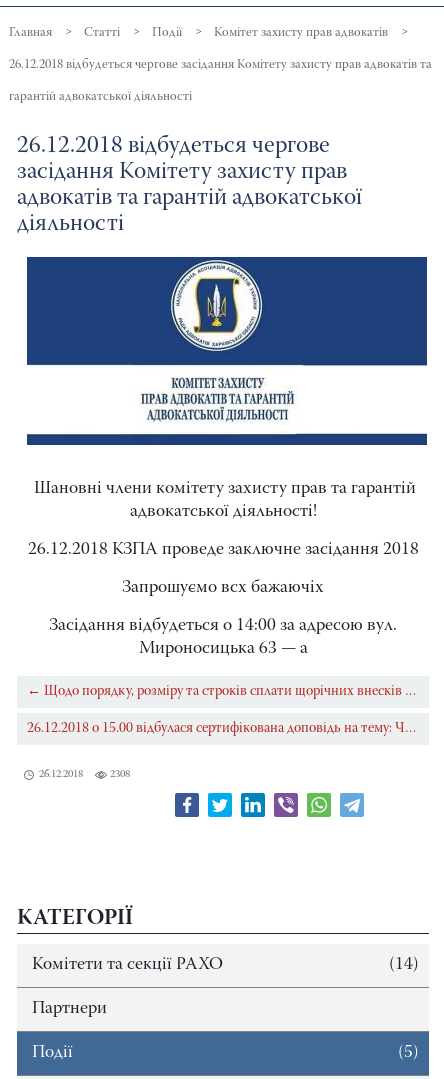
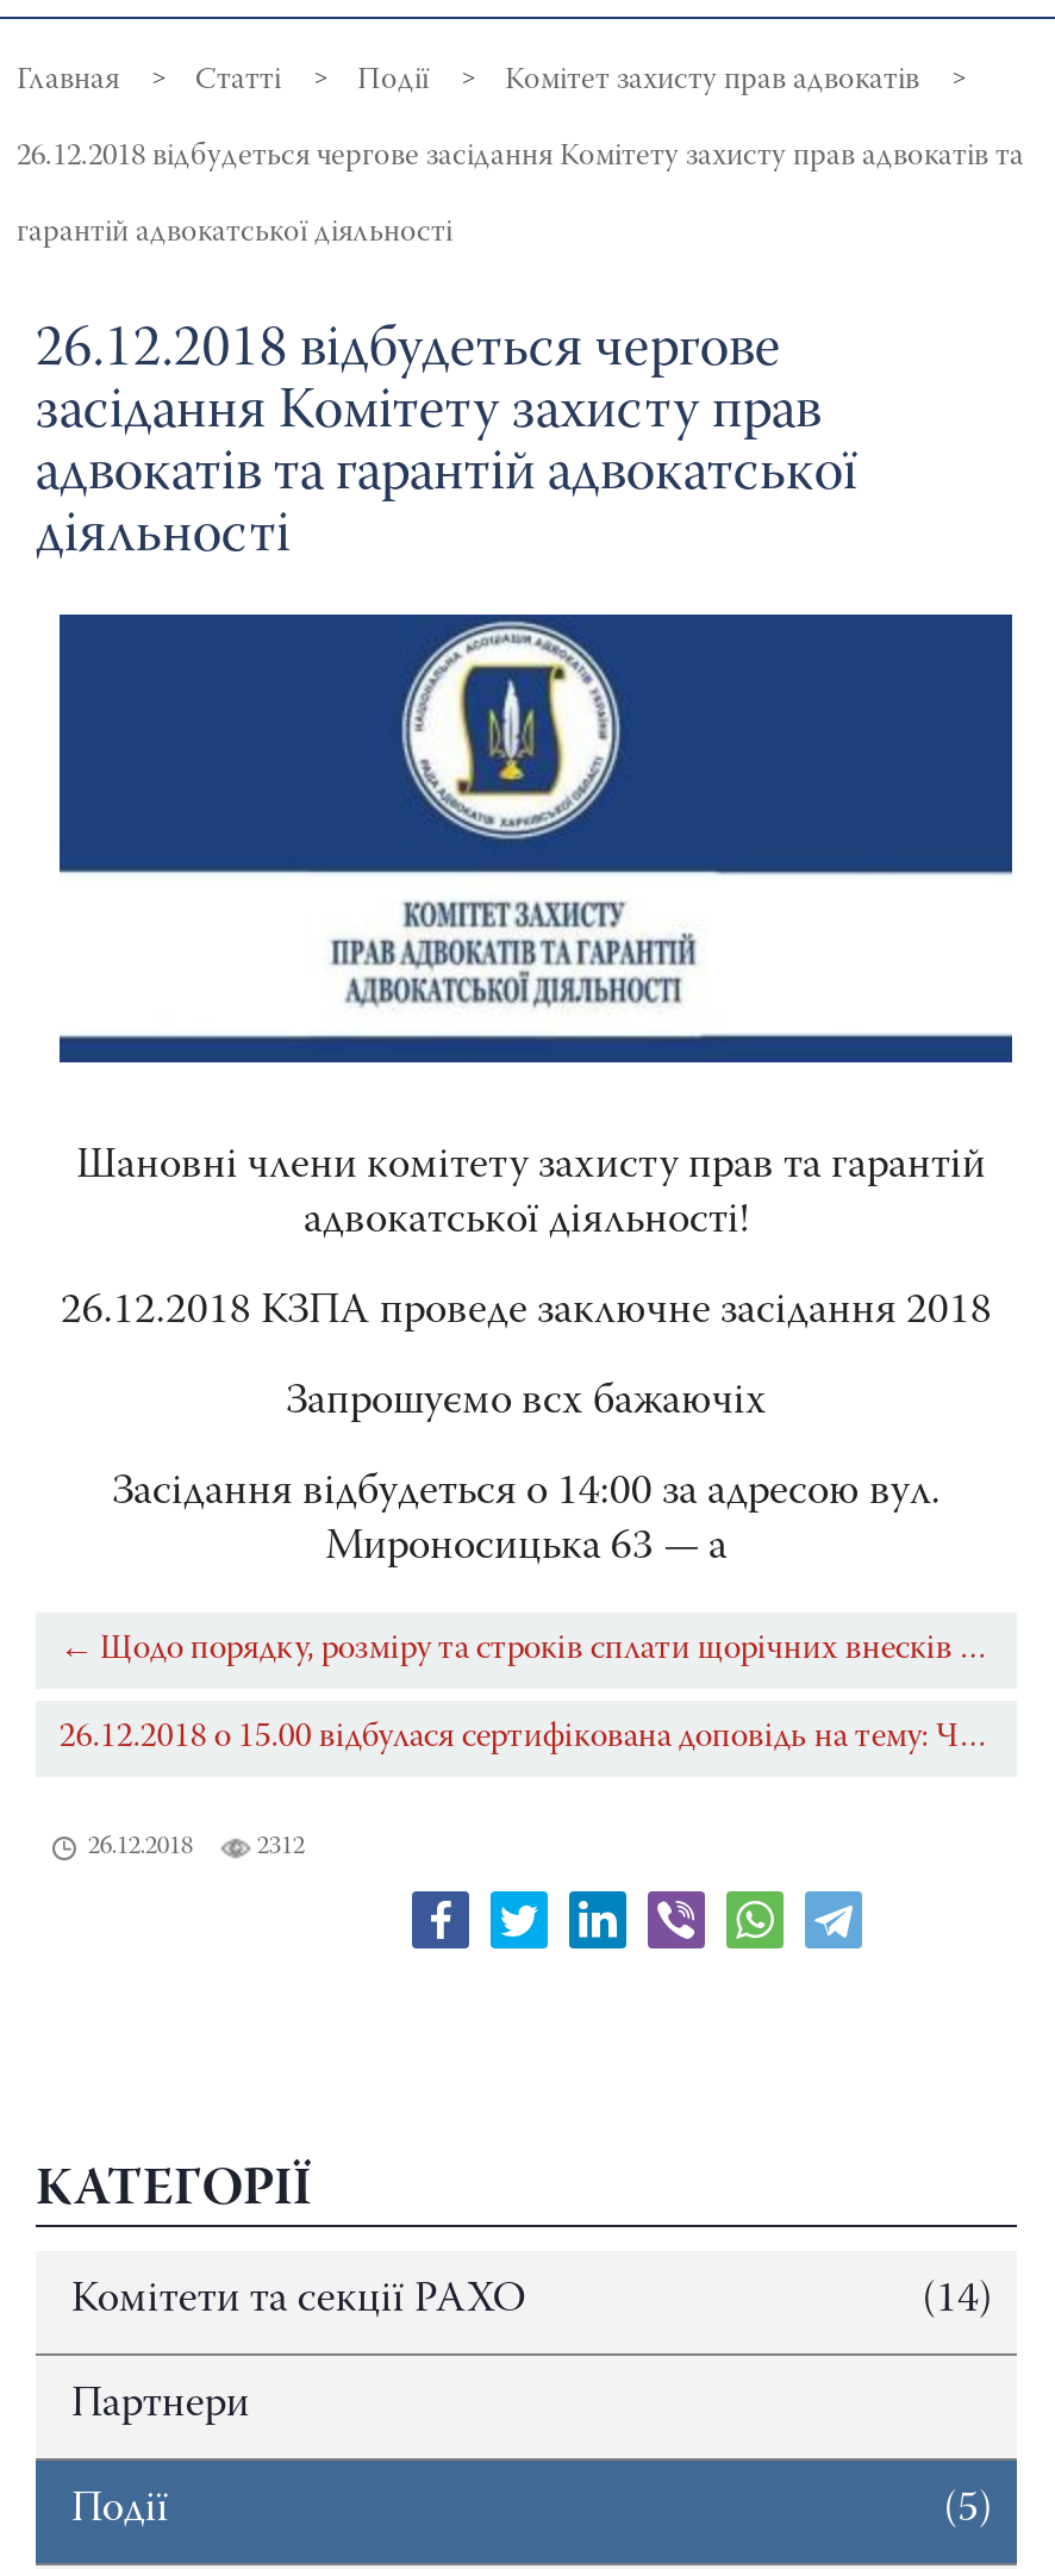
[110,769,130,780] 2308 -> [257,1835,305,1861] 2312

